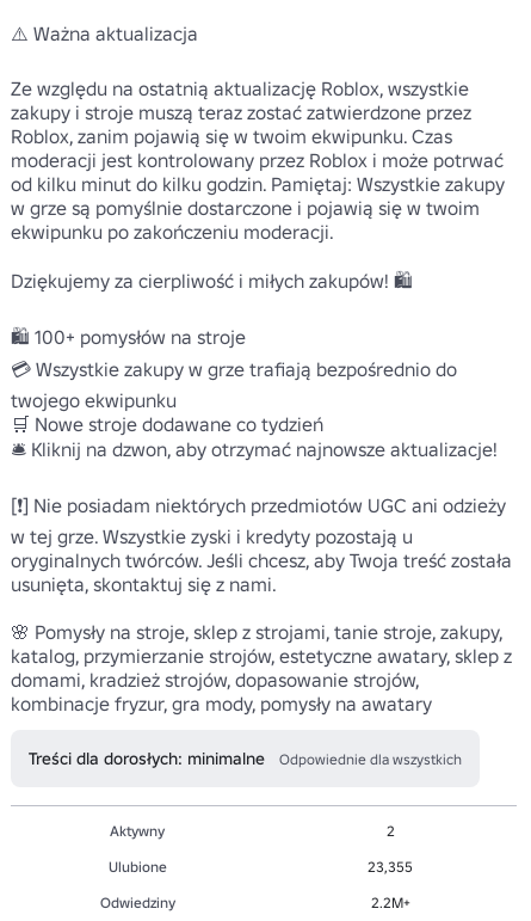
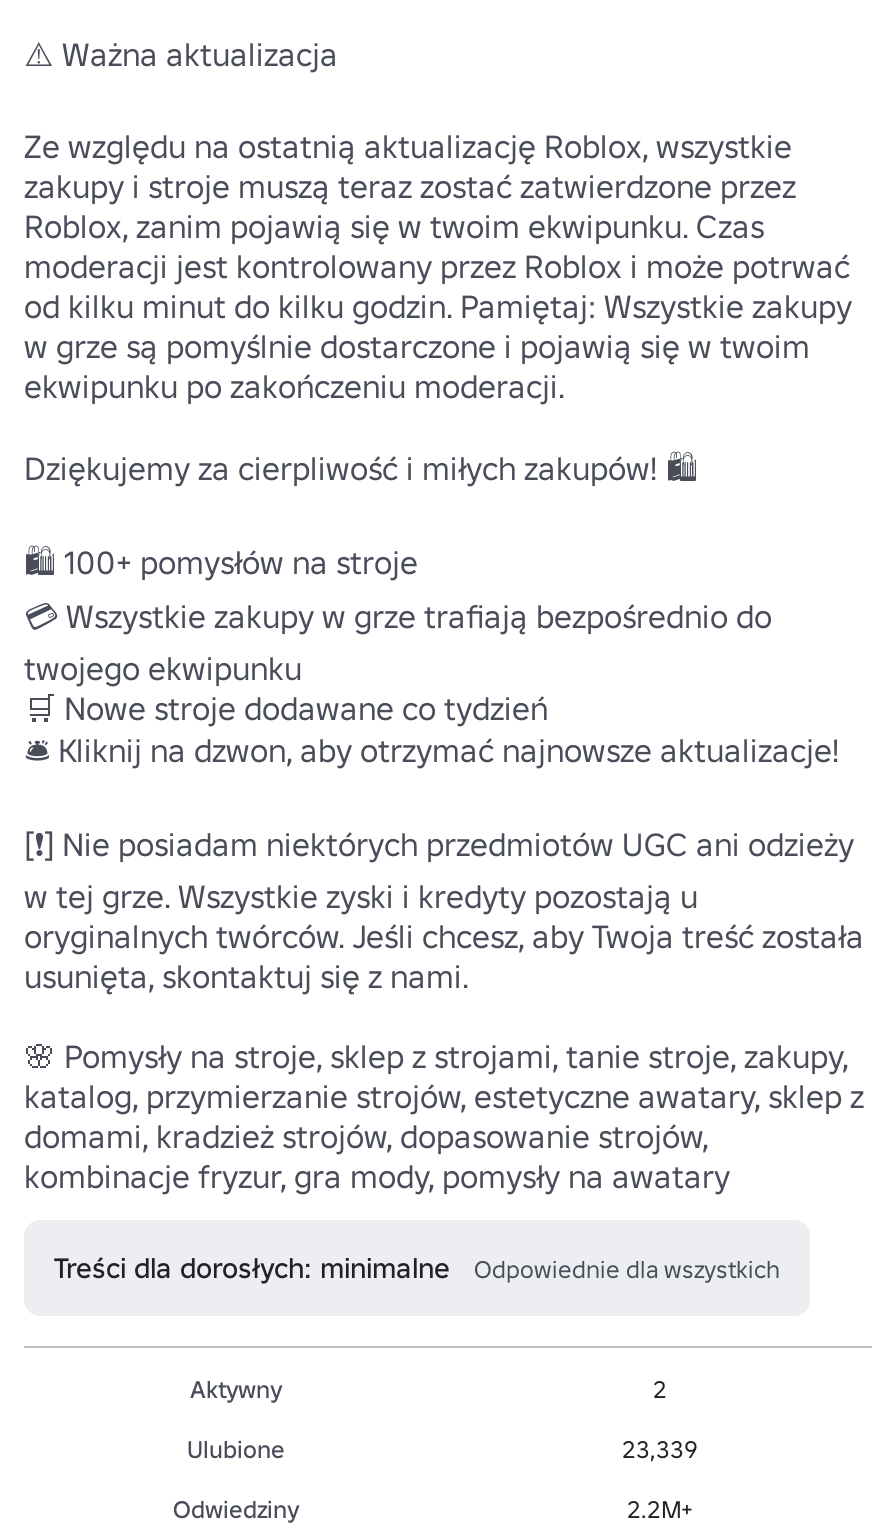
[368,857,413,875] 23,355 -> [622,1433,698,1463] 23,339

